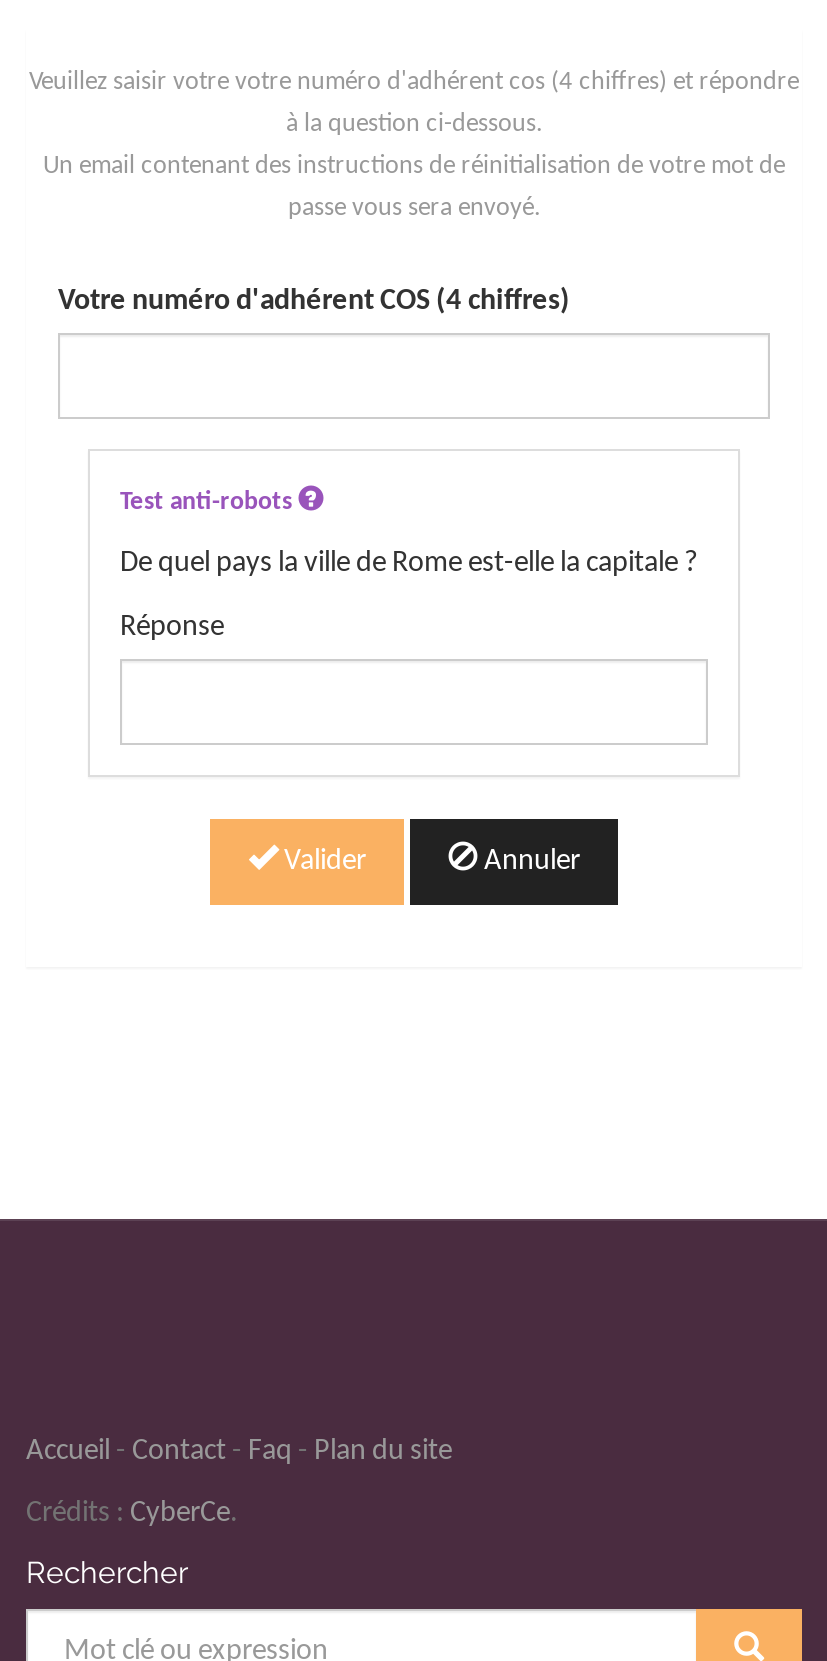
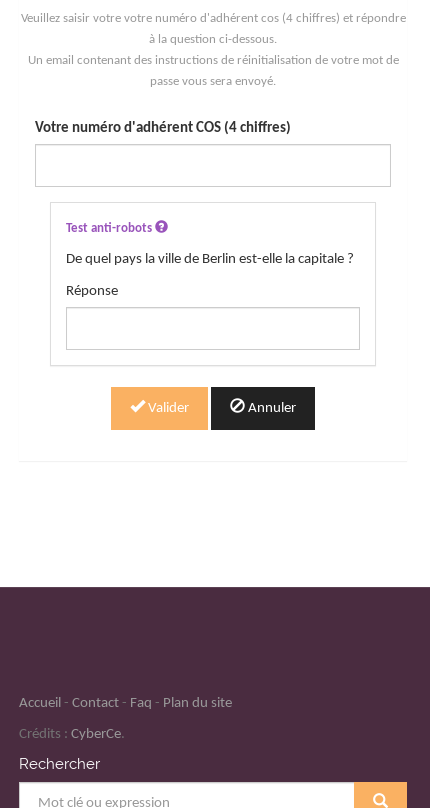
[120,549,698,579] De quel pays la ville de Rome est-elle la capitale ? -> [66,252,354,267] De quel pays la ville de Berlin est-elle la capitale ?

